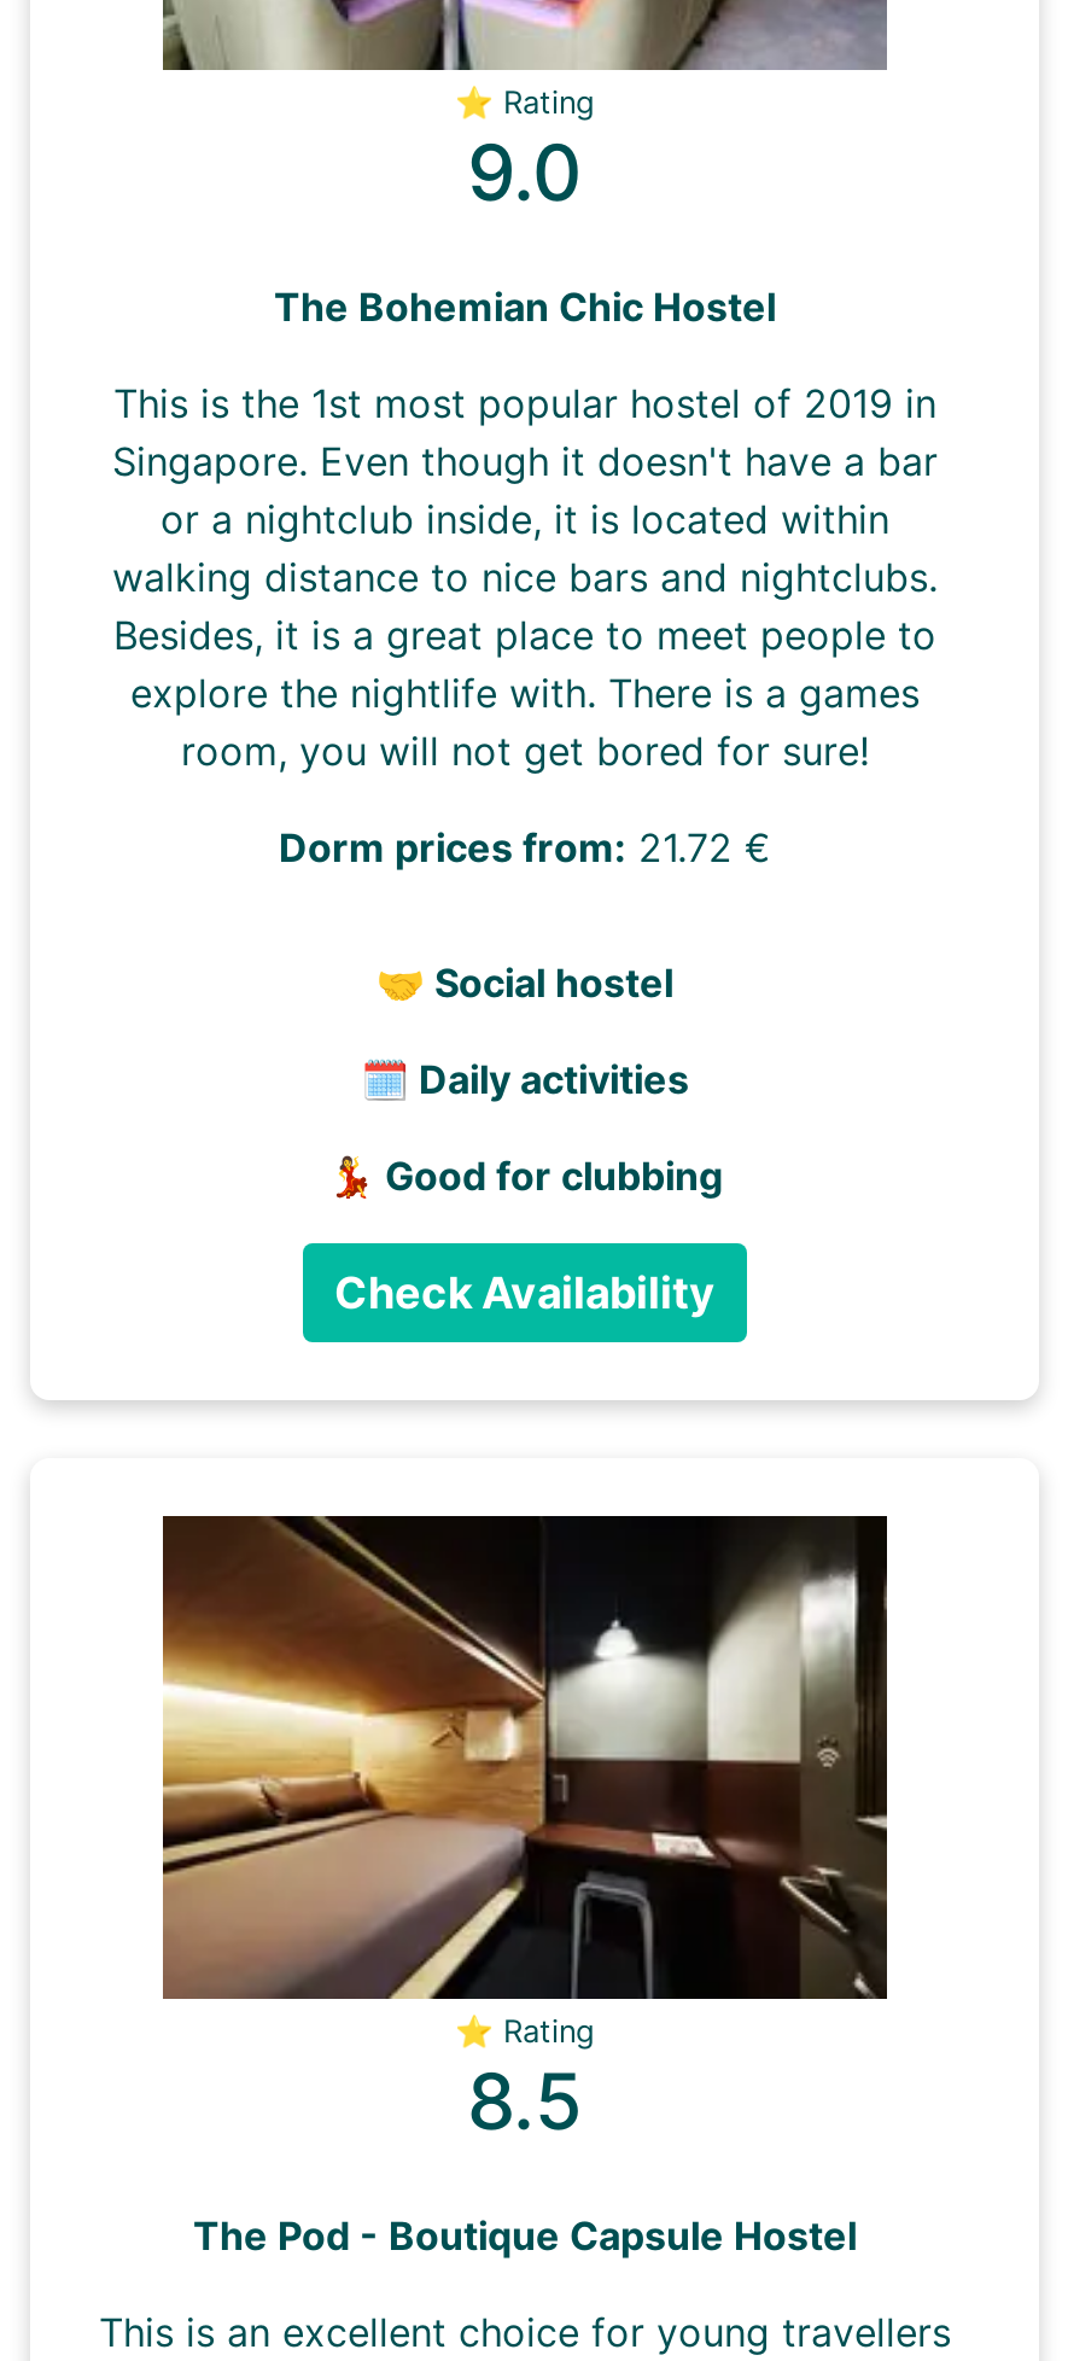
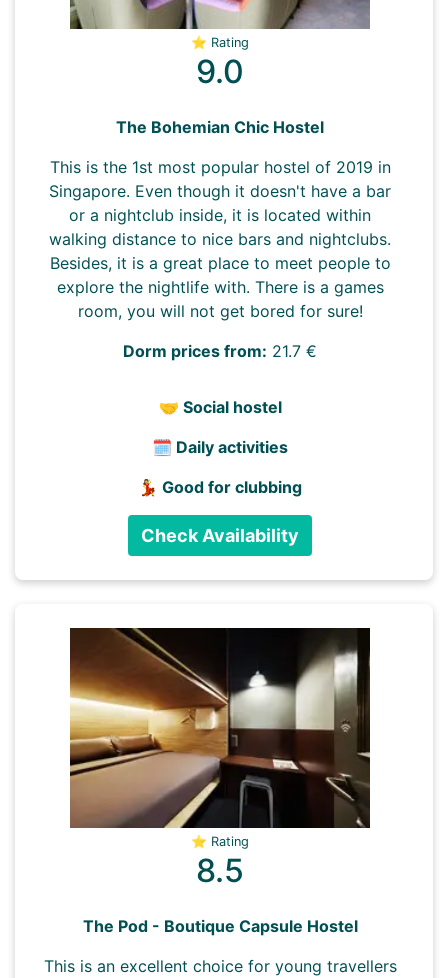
[279,824,771,872] Dorm prices from: 21.72 € -> [123,341,317,361] Dorm prices from: 21.7 €

